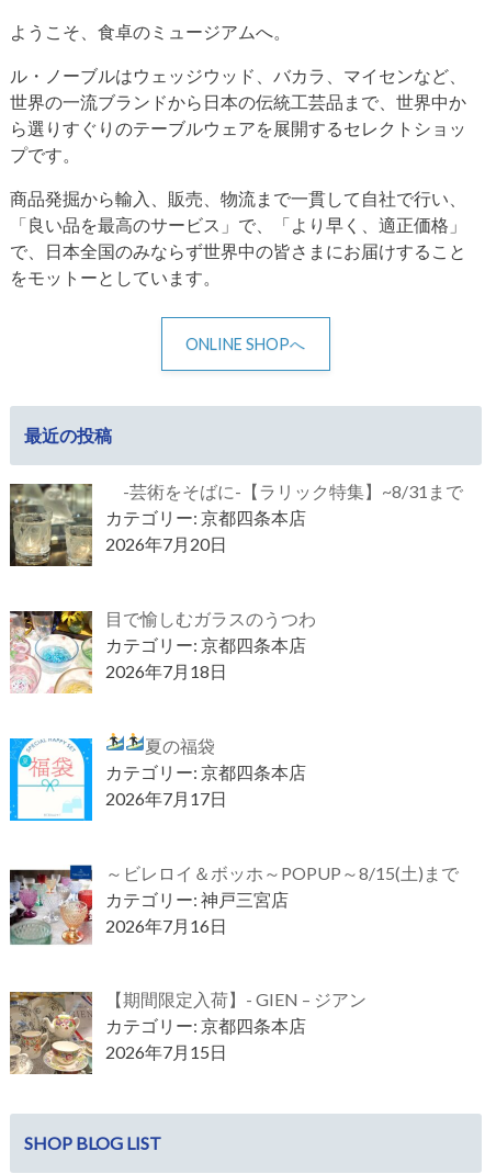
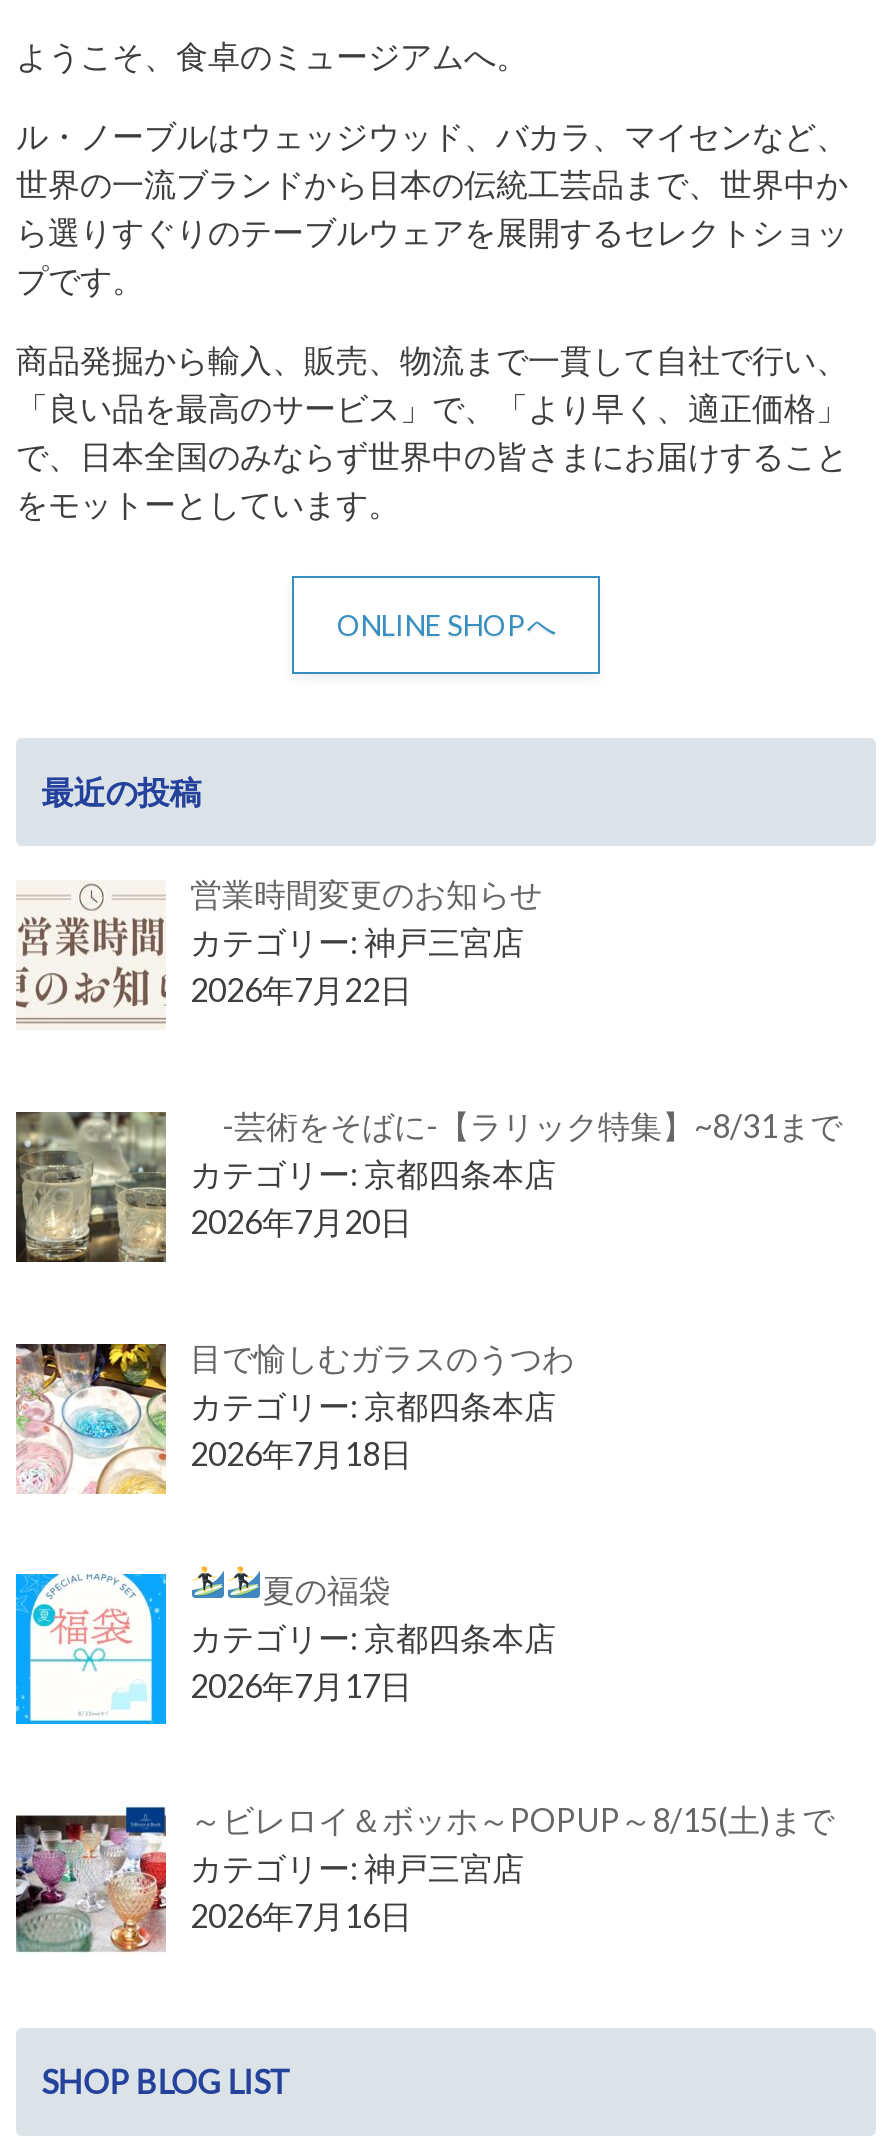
none -> [14,875,542,1030] [image] | 営業時間変更のお知らせ | カテゴリー: 神戸三宮店 | 2026年7月22日
moved [8,481,463,936] -> [12,1106,842,1935]: [image] | -芸術をそばに-【ラリック特集】~8/31まで | カテゴリー: 京都四条本店 | ... | カテゴリー: 神戸三宮店 | 2026年7月16日
[9,989,366,1075] [image] | 【期間限定入荷】- GIEN – ジアン | カテゴリー: 京都四条本店 | 2026年7月15日 -> none

